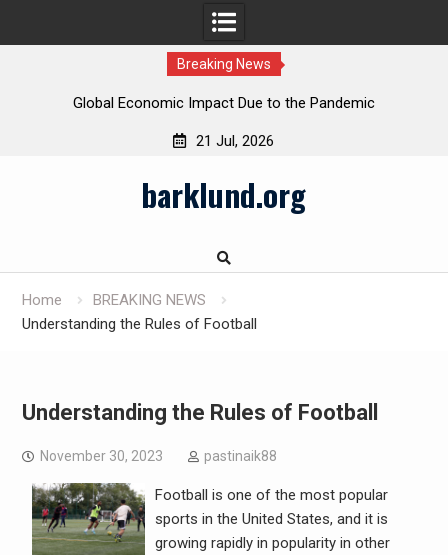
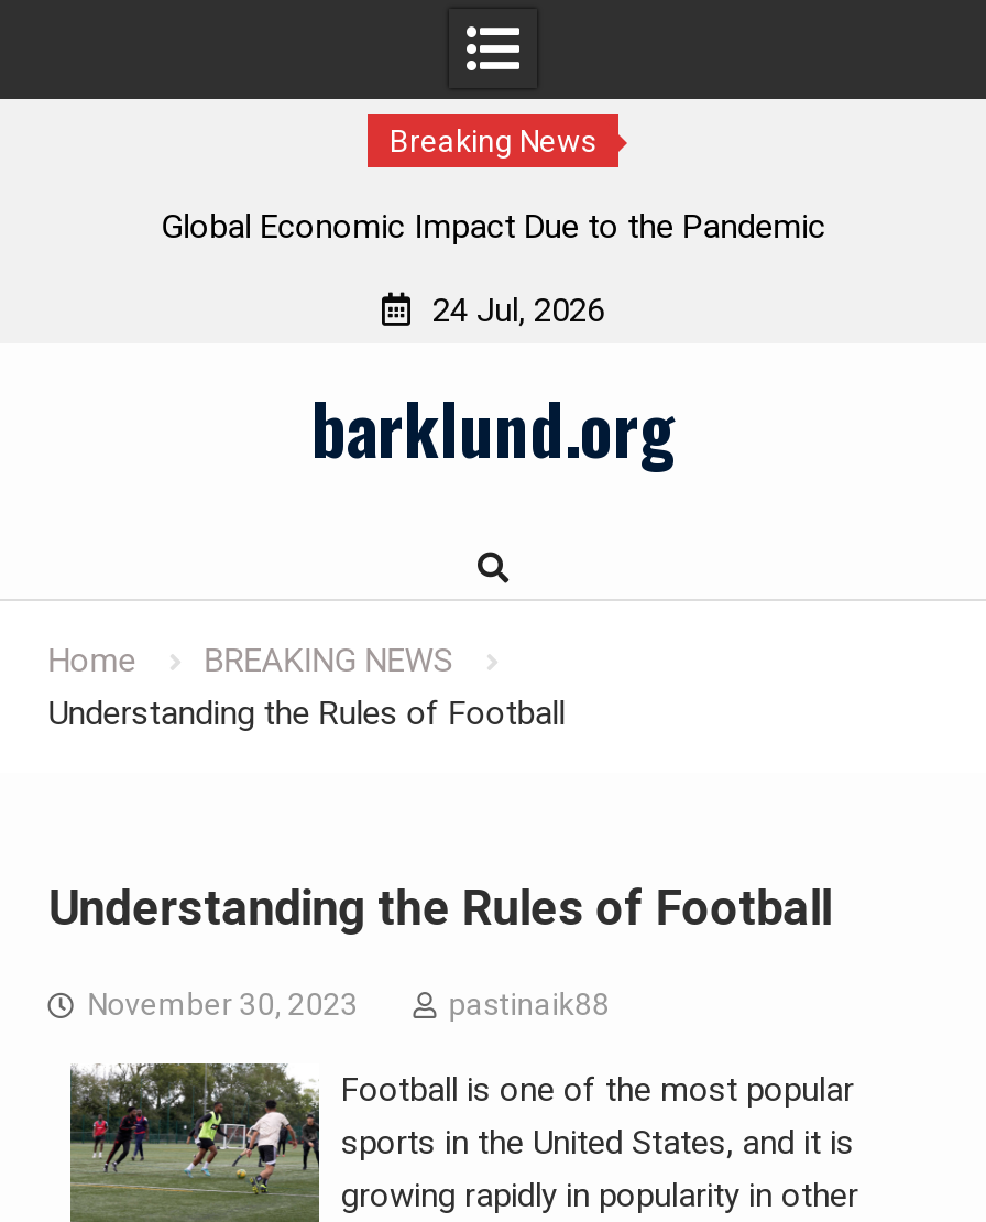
[196,132,274,150] 21 Jul, 2026 -> [432,291,604,330] 24 Jul, 2026

